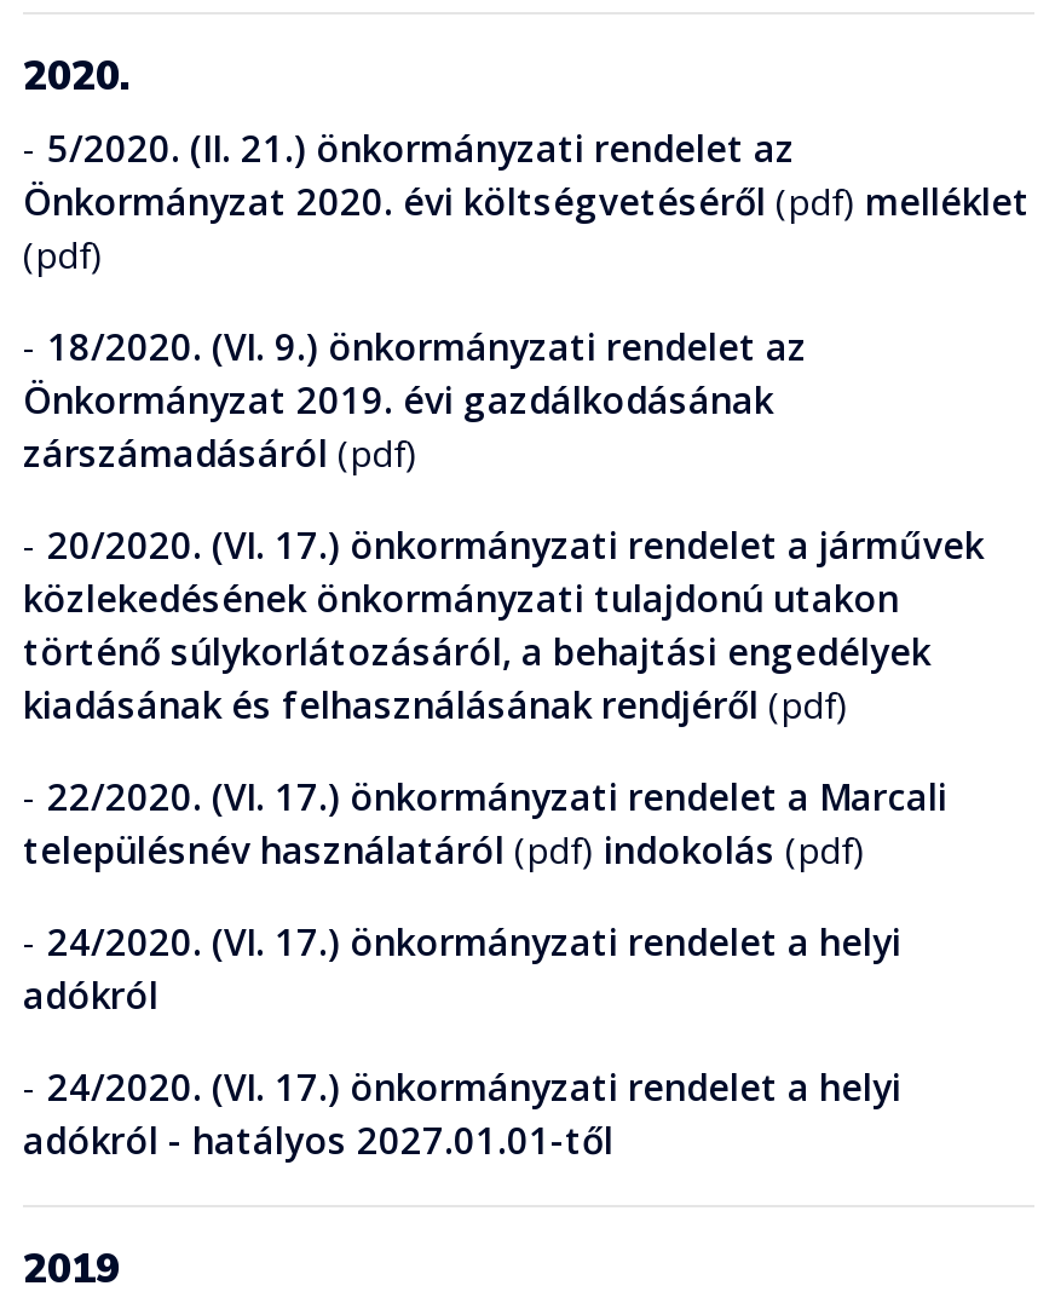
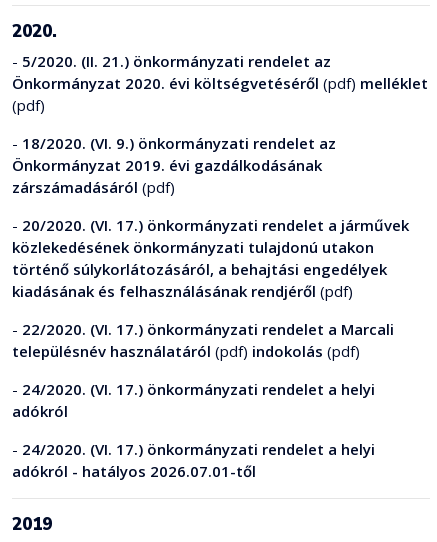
[23,1115,613,1164] adókról - hatályos 2027.01.01-től -> [12,461,256,481] adókról - hatályos 2026.07.01-től

